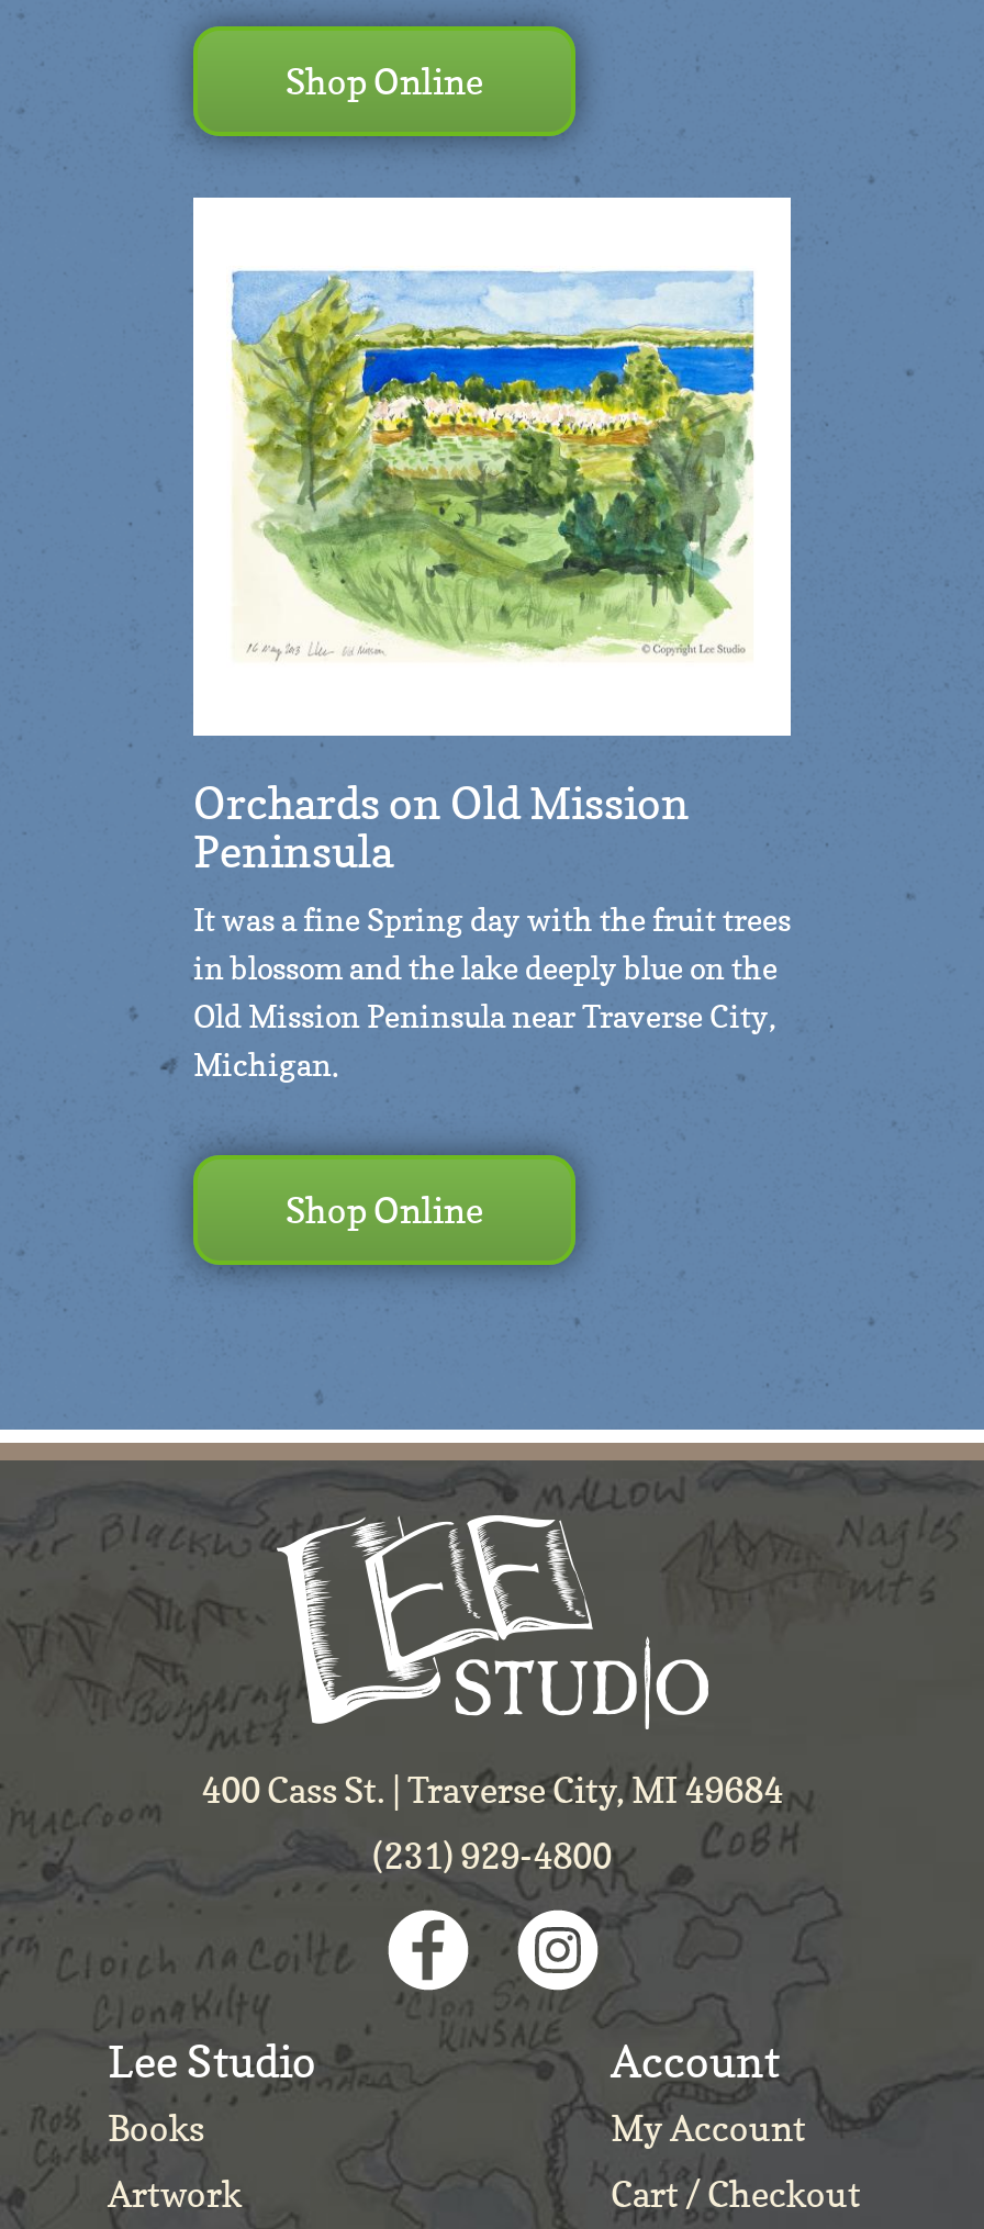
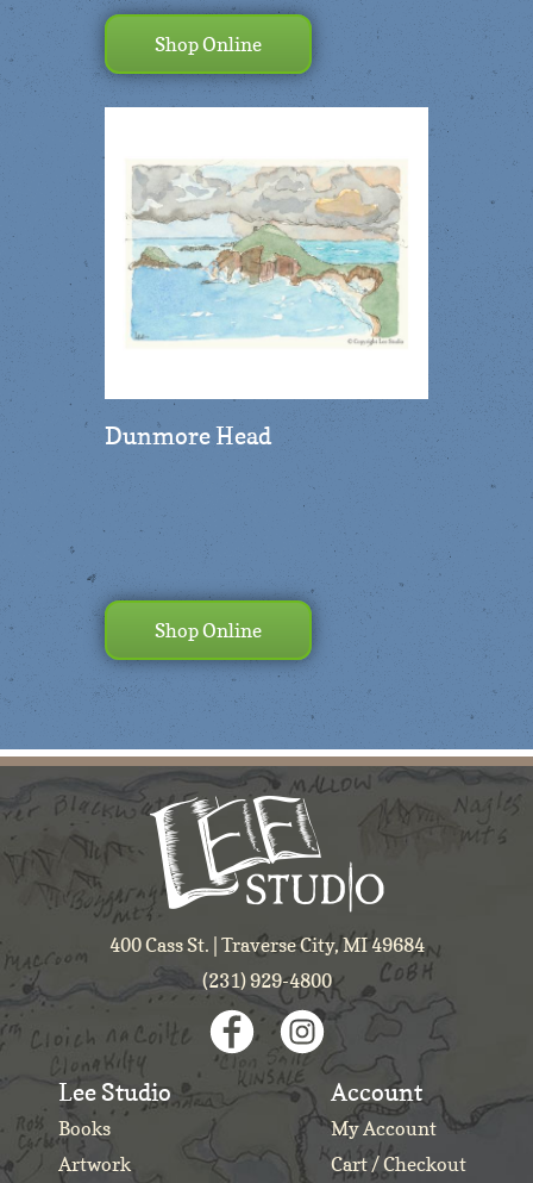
[231,268,756,661] [image] -> [126,147,408,347] [image]
[193,776,791,1082] Orchards on Old Mission | Peninsula | It was a fine Spring day with the fruit trees | in blossom and the lake deeply blue on the | Old Mission Peninsula near Traverse City, | Michigan. -> [105,421,271,450] Dunmore Head

